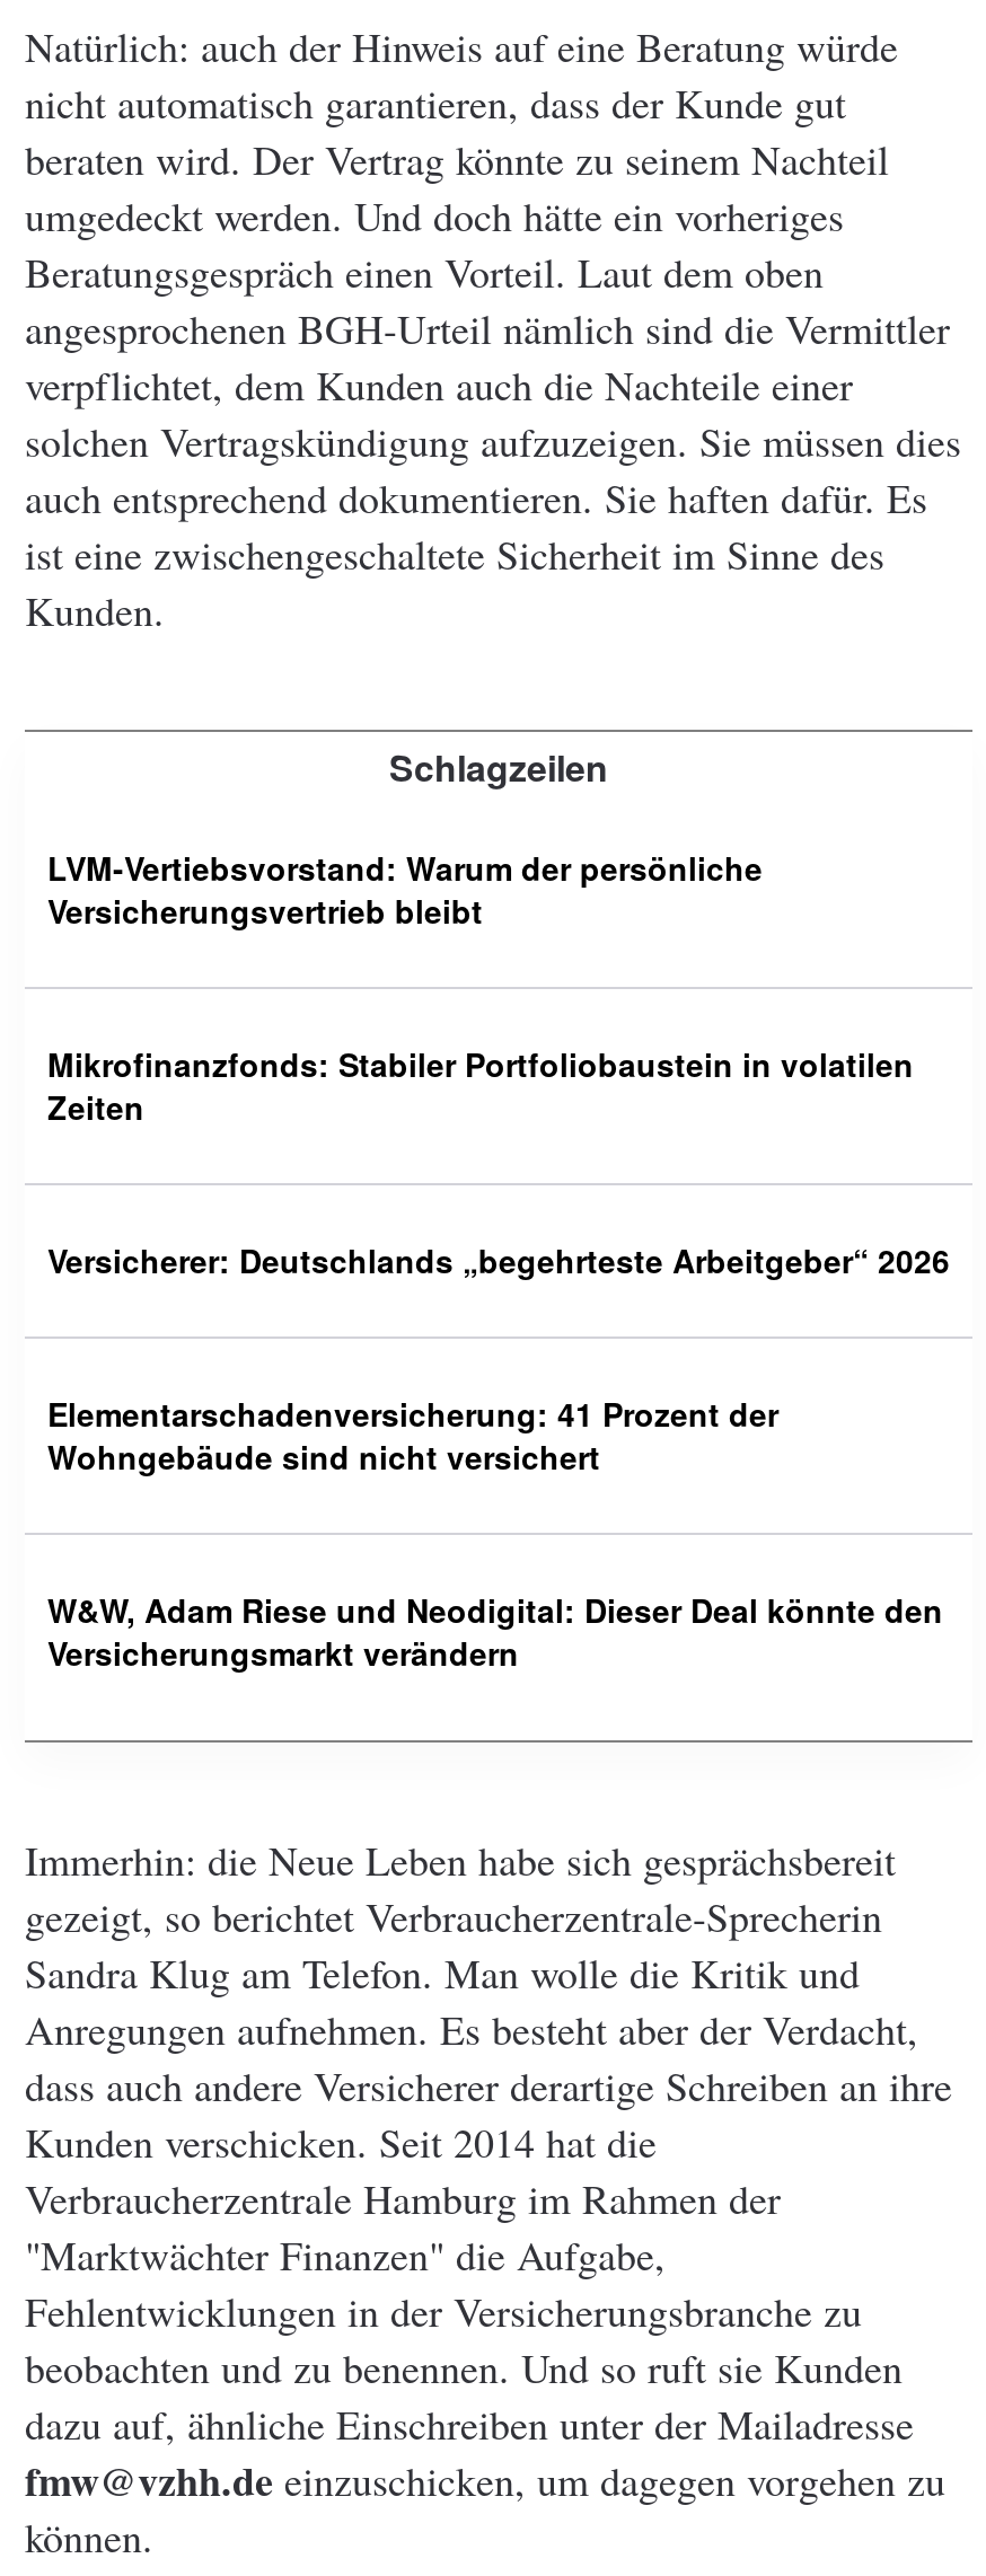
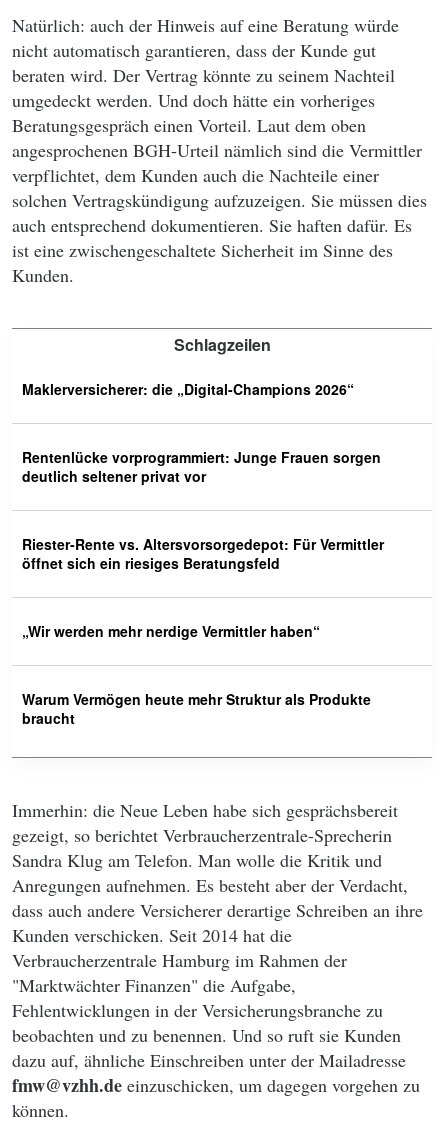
[47,845,763,933] LVM-Vertiebsvorstand: Warum der persönliche | Versicherungsvertrieb bleibt -> [22,379,354,399] Maklerversicherer: die „Digital-Champions 2026“
[47,1042,914,1130] Mikrofinanzfonds: Stabiler Portfoliobaustein in volatilen | Zeiten -> [22,447,381,486] Rentenlücke vorprogrammiert: Junge Frauen sorgen | deutlich seltener privat vor
[47,1238,950,1283] Versicherer: Deutschlands „begehrteste Arbeitgeber“ 2026 -> [22,534,384,573] Riester-Rente vs. Altersvorsorgedepot: Für Vermittler | öffnet sich ein riesiges Beratungsfeld
[47,1391,778,1479] Elementarschadenversicherung: 41 Prozent der | Wohngebäude sind nicht versichert -> [22,621,320,641] „Wir werden mehr nerdige Vermittler haben“
[47,1588,943,1676] W&W, Adam Riese und Neodigital: Dieser Deal könnte den | Versicherungsmarkt verändern -> [22,689,371,728] Warum Vermögen heute mehr Struktur als Produkte | braucht

